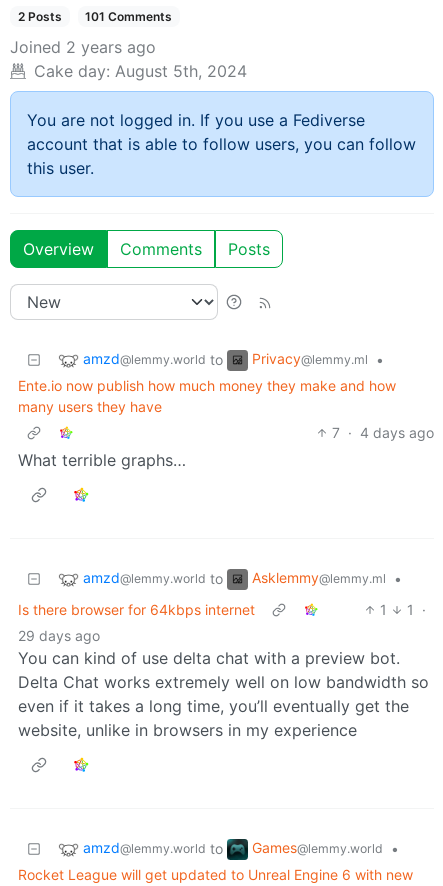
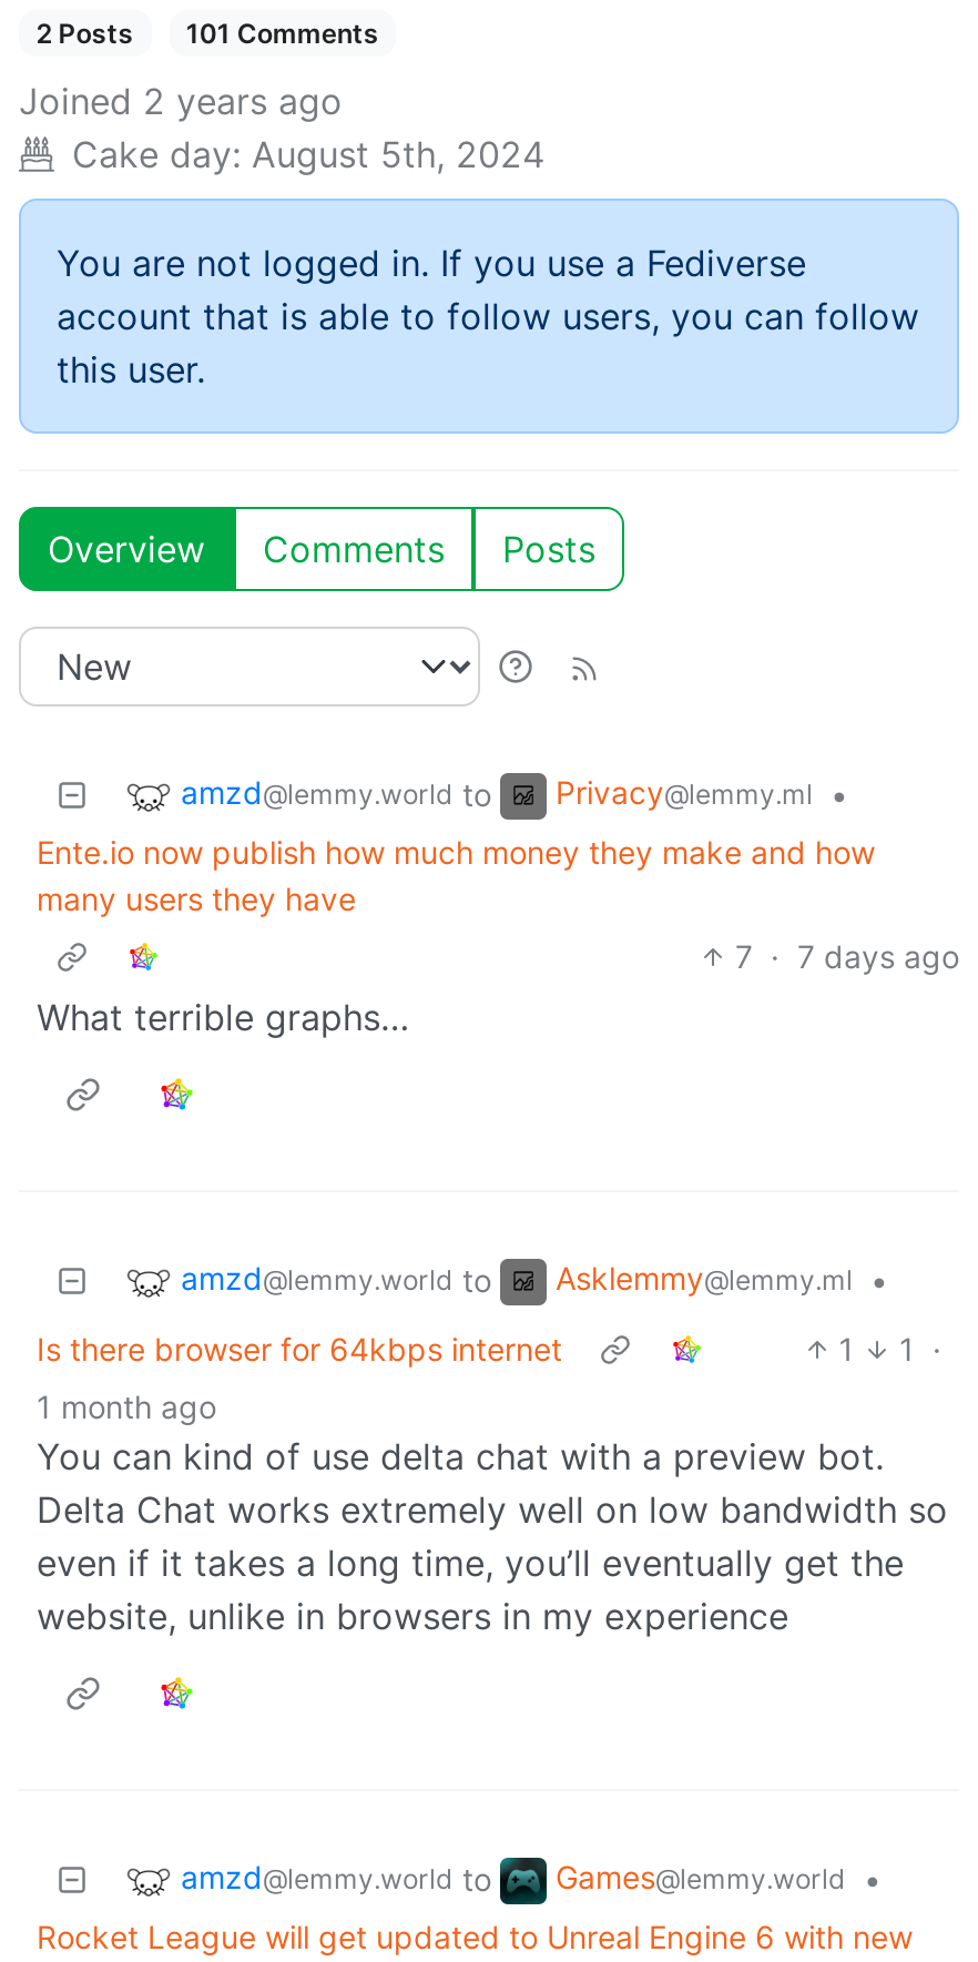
[332,424,434,441] 7 · 4 days ago -> [735,937,959,974] 7 · 7 days ago
[18,627,100,644] 29 days ago -> [37,1387,216,1425] 1 month ago

